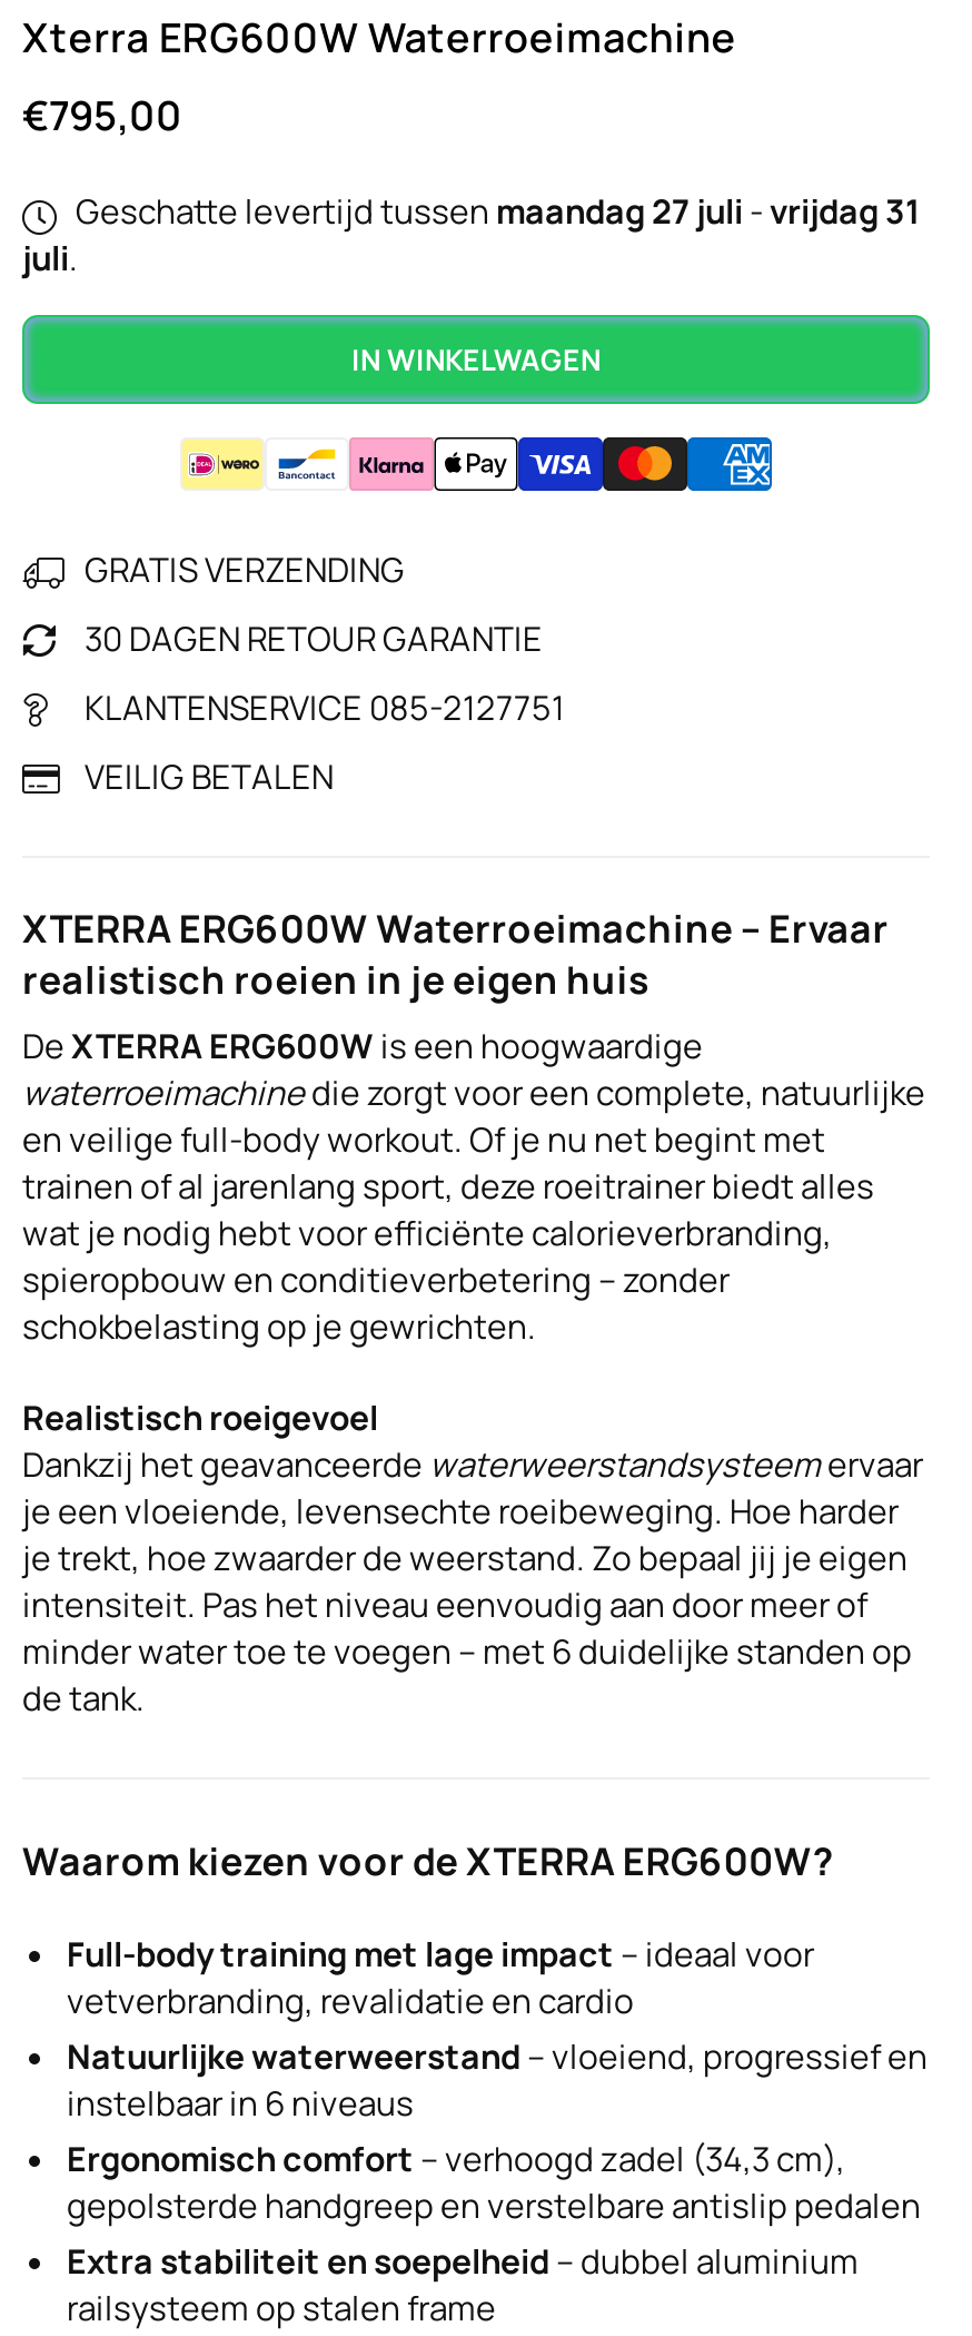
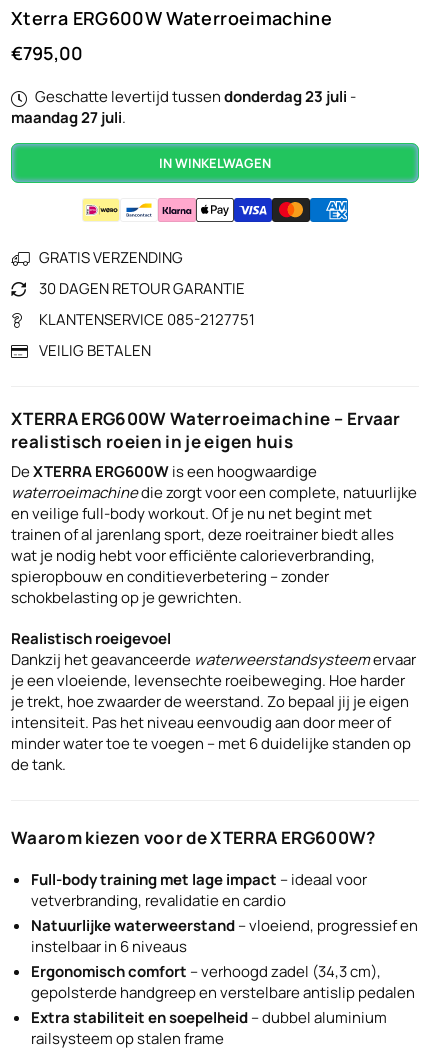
[22,188,921,282] Geschatte levertijd tussen maandag 27 juli - vrijdag 31 | juli. -> [11,86,356,128] Geschatte levertijd tussen donderdag 23 juli - | maandag 27 juli.

